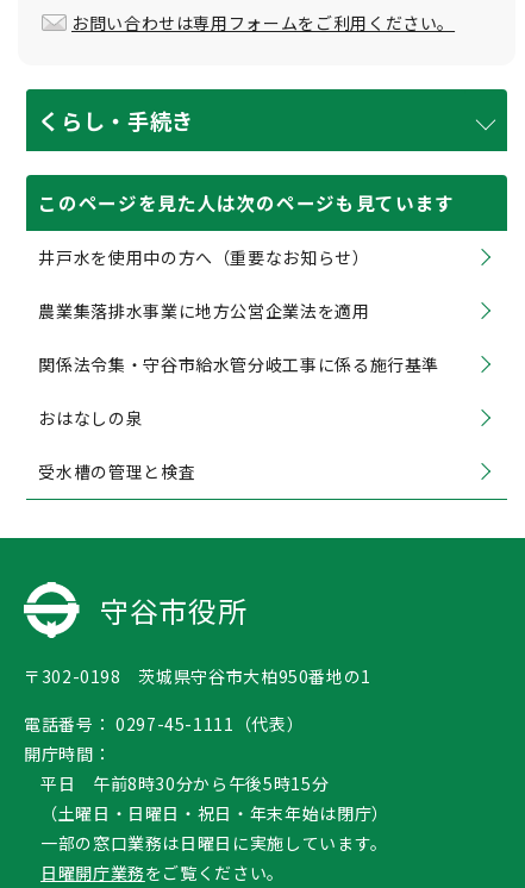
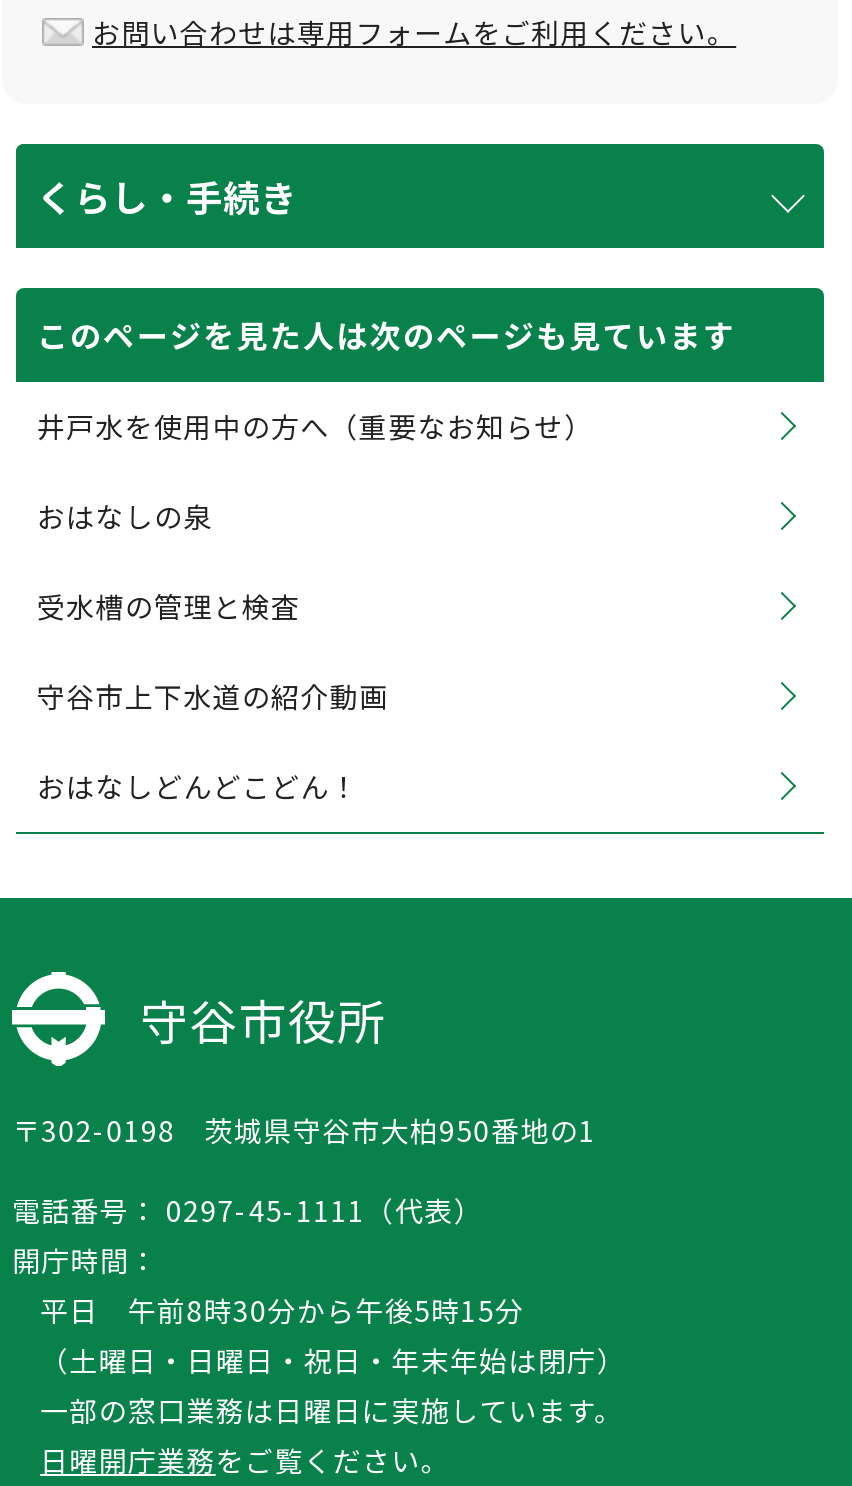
[39,299,439,376] 農業集落排水事業に地方公営企業法を適用 | 関係法令集・守谷市給水管分岐工事に係る施行基準 -> none
moved [39,406,195,483] -> [37,496,300,626]: おはなしの泉 | 受水槽の管理と検査
none -> [37,676,388,806] 守谷市上下水道の紹介動画 | おはなしどんどこどん！

